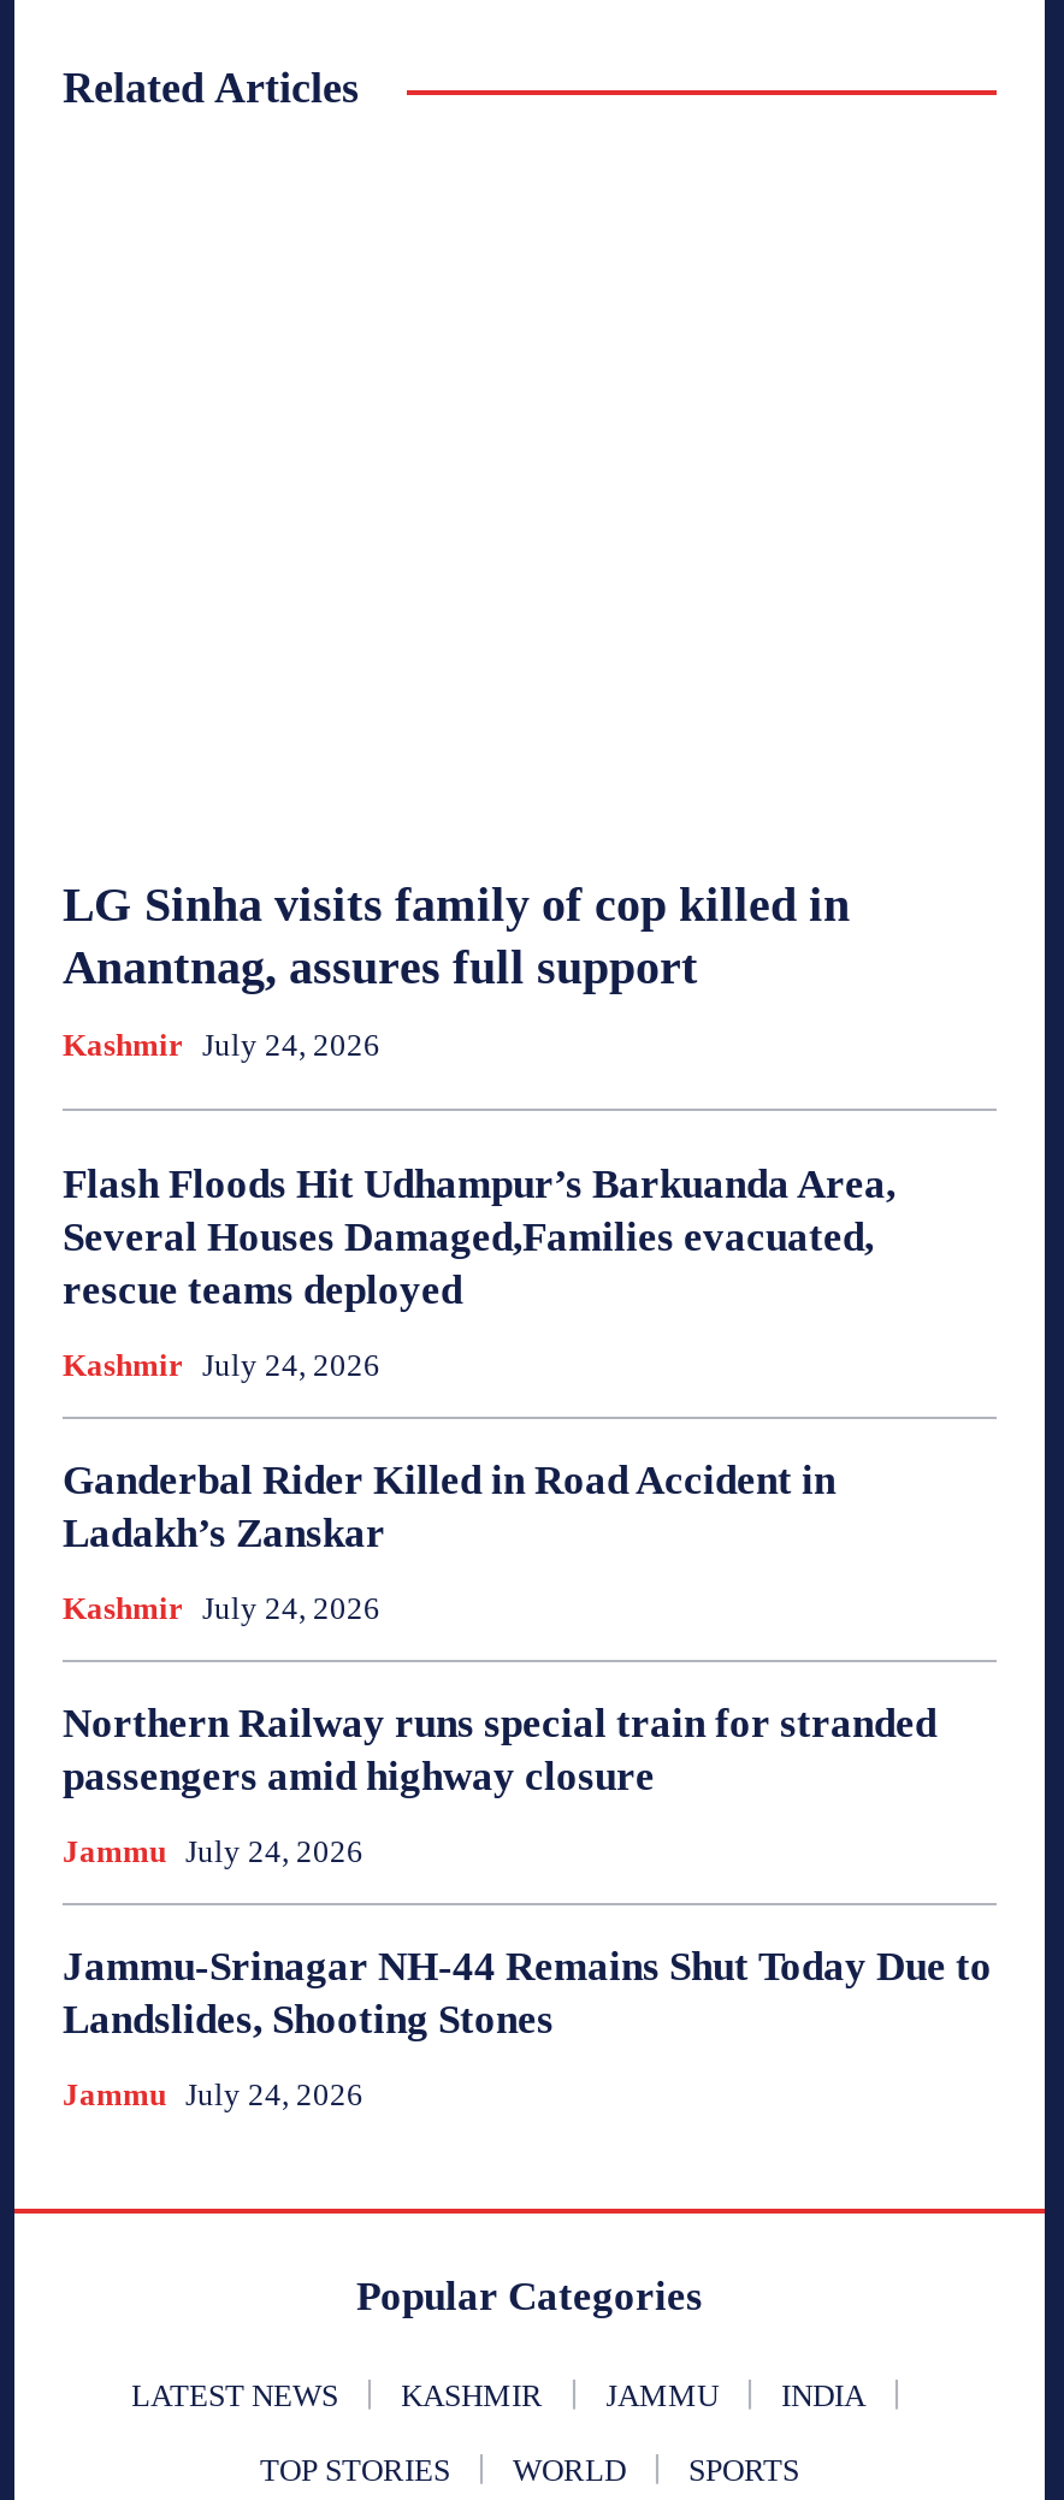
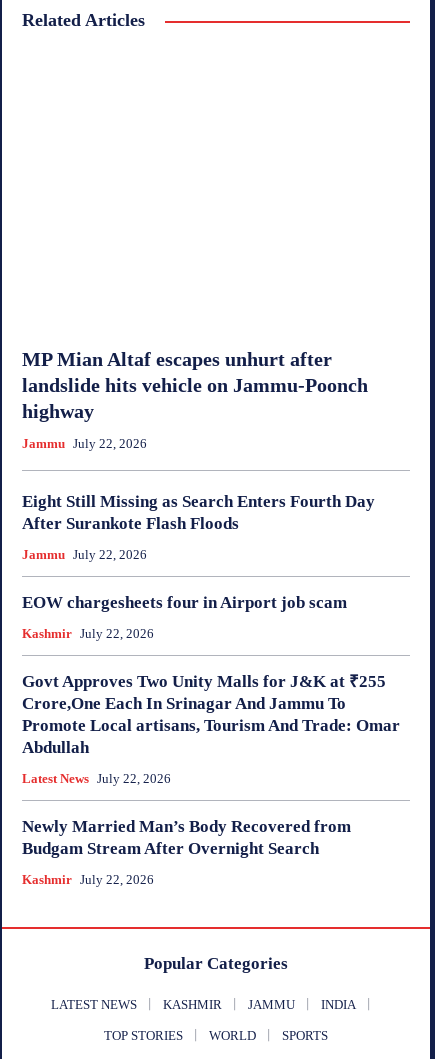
[63,877,850,992] LG Sinha visits family of cop killed in | Anantnag, assures full support -> [22,348,368,422] MP Mian Altaf escapes unhurt after | landslide hits vehicle on Jammu-Poonch | highway
[63,1026,380,1062] Kashmir July 24, 2026 -> [22,436,147,451] Jammu July 22, 2026
[63,1161,895,1312] Flash Floods Hit Udhampur’s Barkuanda Area, | Several Houses Damaged,Families evacuated, | rescue teams deployed -> [22,492,375,533] Eight Still Missing as Search Enters Fourth Day | After Surankote Flash Floods
[63,1346,380,1382] Kashmir July 24, 2026 -> [22,547,147,562] Jammu July 22, 2026
[63,1457,835,1556] Ganderbal Rider Killed in Road Accident in | Ladakh’s Zanskar -> [22,593,347,612] EOW chargesheets four in Airport job scam
[63,1589,380,1625] Kashmir July 24, 2026 -> [22,626,154,641] Kashmir July 22, 2026
[63,1700,936,1799] Northern Railway runs special train for stranded | passengers amid highway closure -> [22,672,400,757] Govt Approves Two Unity Malls for J&K at ₹255 | Crore,One Each In Srinagar And Jammu To | Promote Local artisans, Tourism And Trade: Omar | Abdullah
[63,1832,363,1869] Jammu July 24, 2026 -> [22,771,171,786] Latest News July 22, 2026
[63,1943,992,2042] Jammu-Srinagar NH-44 Remains Shut Today Due to | Landslides, Shooting Stones -> [22,817,351,858] Newly Married Man’s Body Recovered from | Budgam Stream After Overnight Search
[63,2076,363,2112] Jammu July 24, 2026 -> [22,872,154,887] Kashmir July 22, 2026

